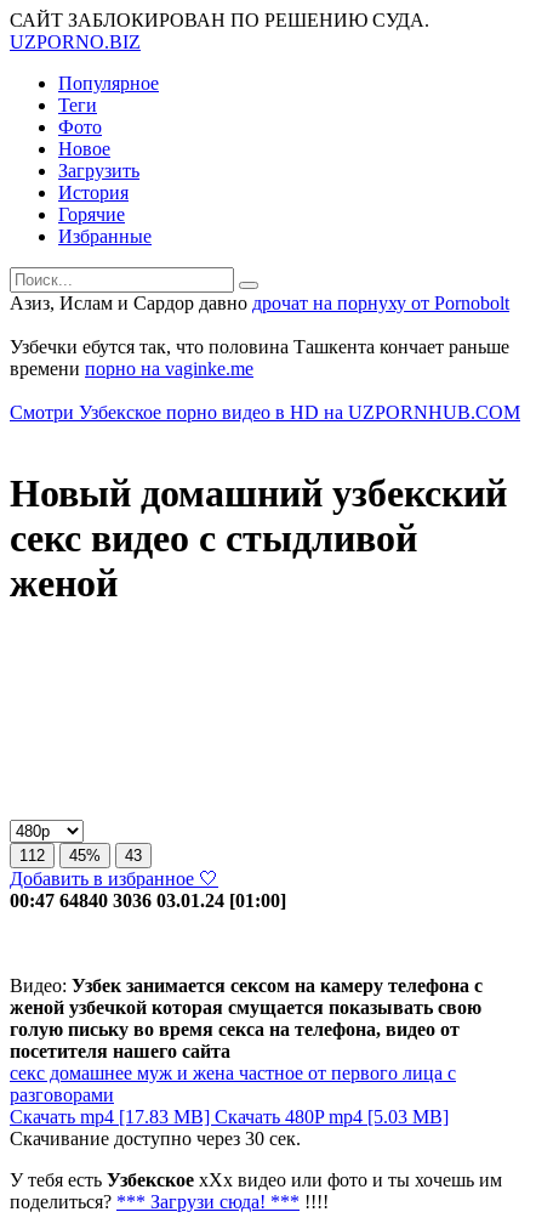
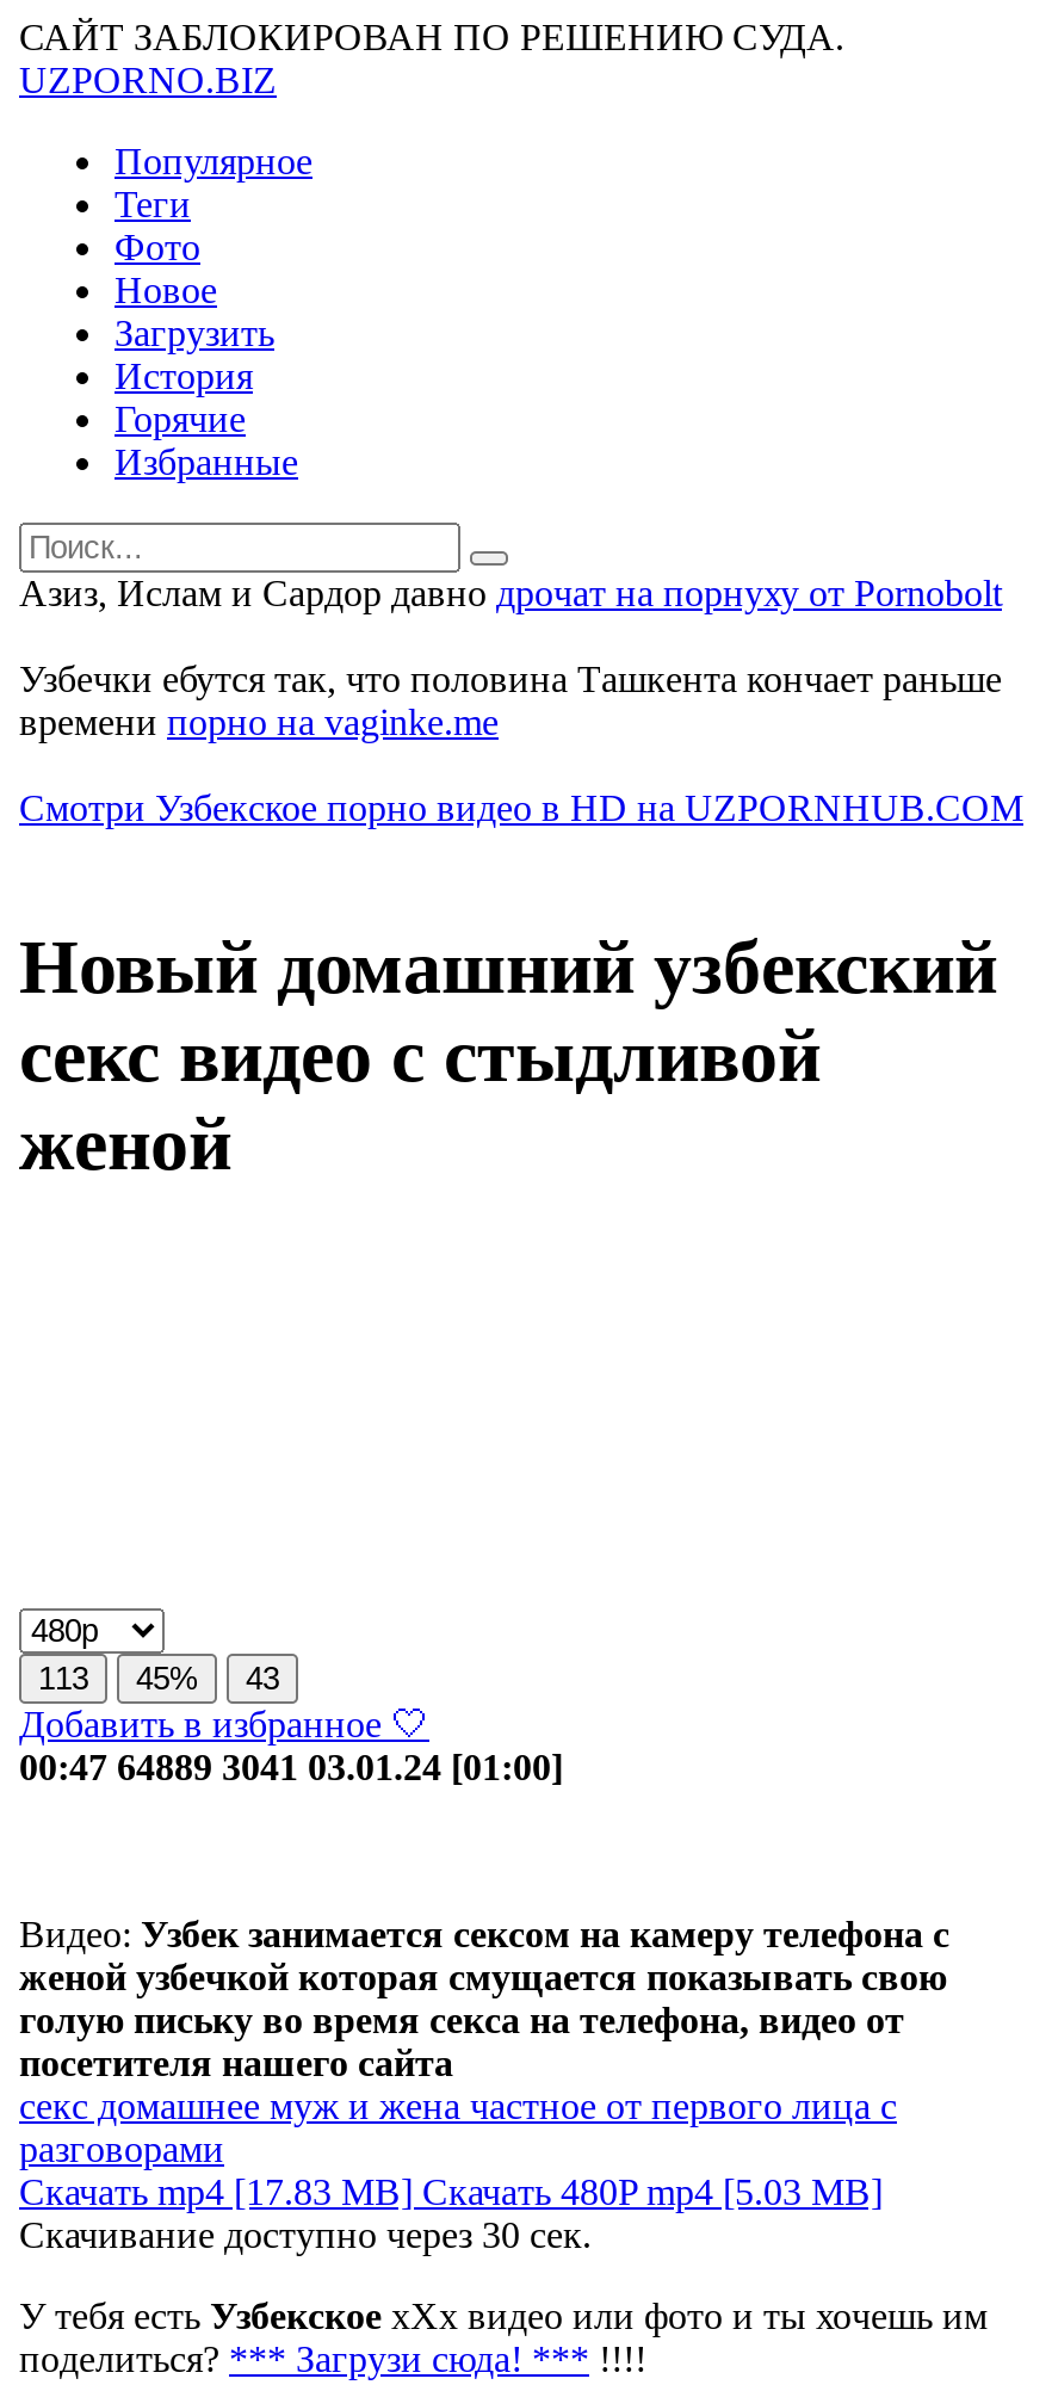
[19,846,142,865] 112 45% 43 -> [38,1661,279,1696] 113 45% 43
[10,890,286,911] 00:47 64840 3036 03.01.24 [01:00] -> [19,1746,563,1787] 00:47 64889 3041 03.01.24 [01:00]

